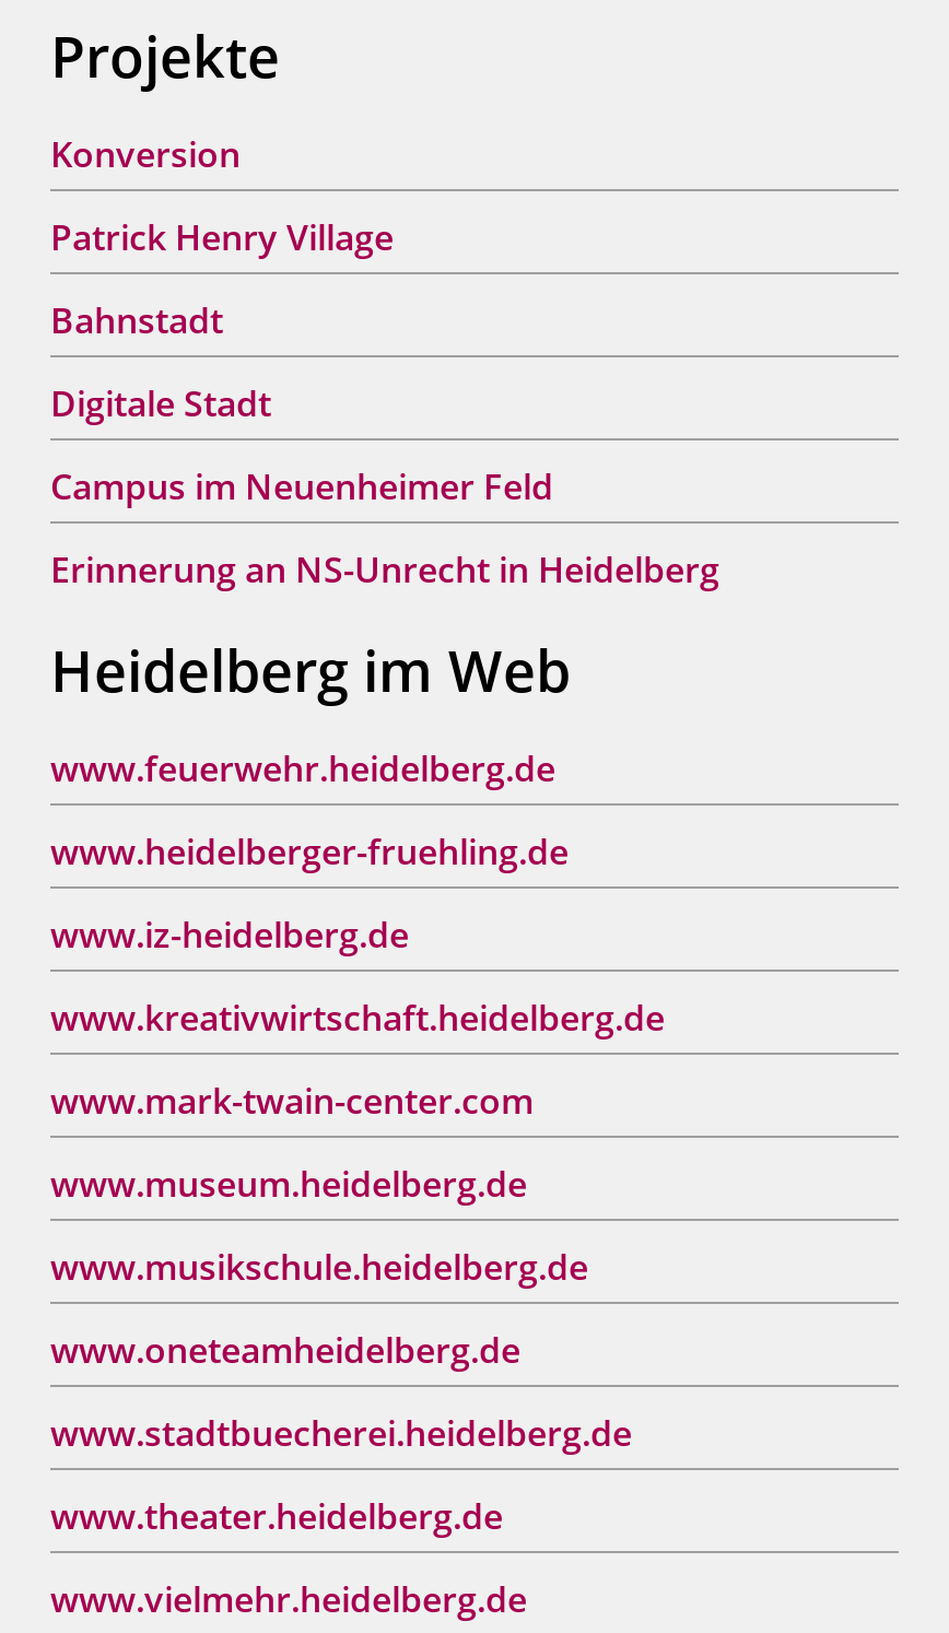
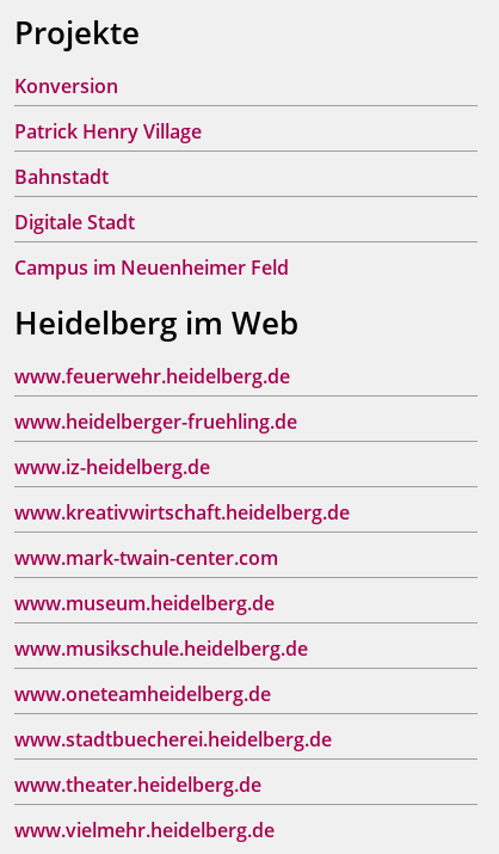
[50,546,719,594] Erinnerung an NS-Unrecht in Heidelberg -> none

